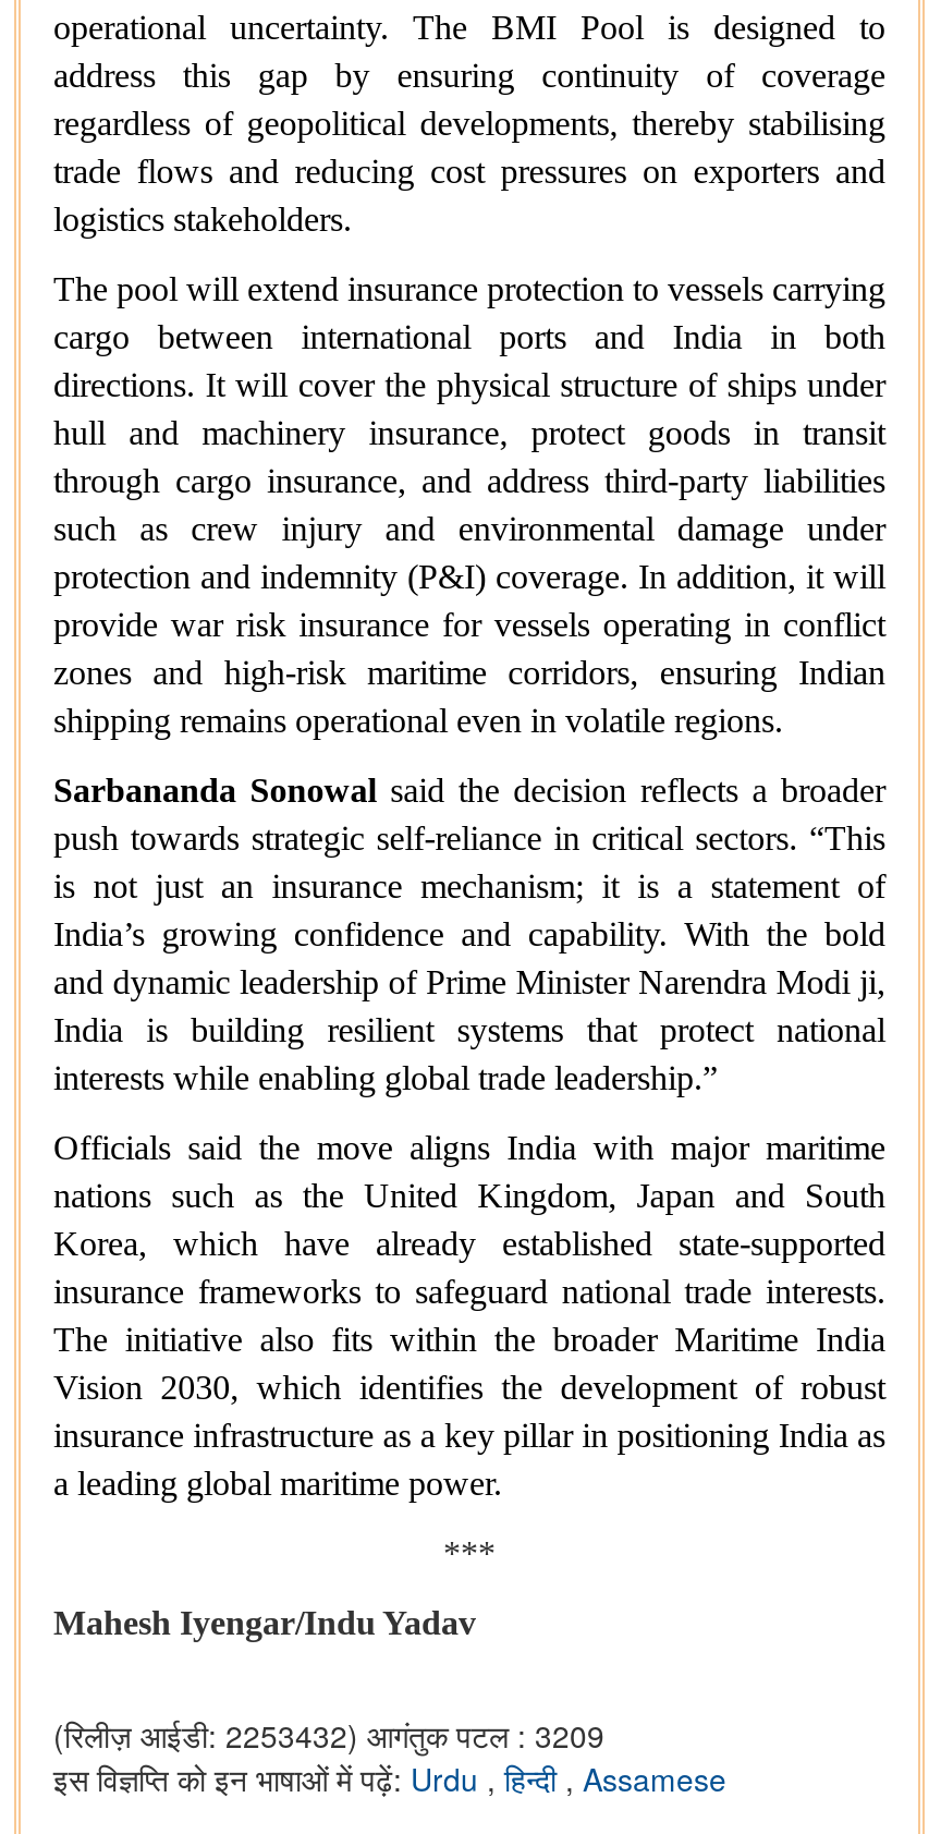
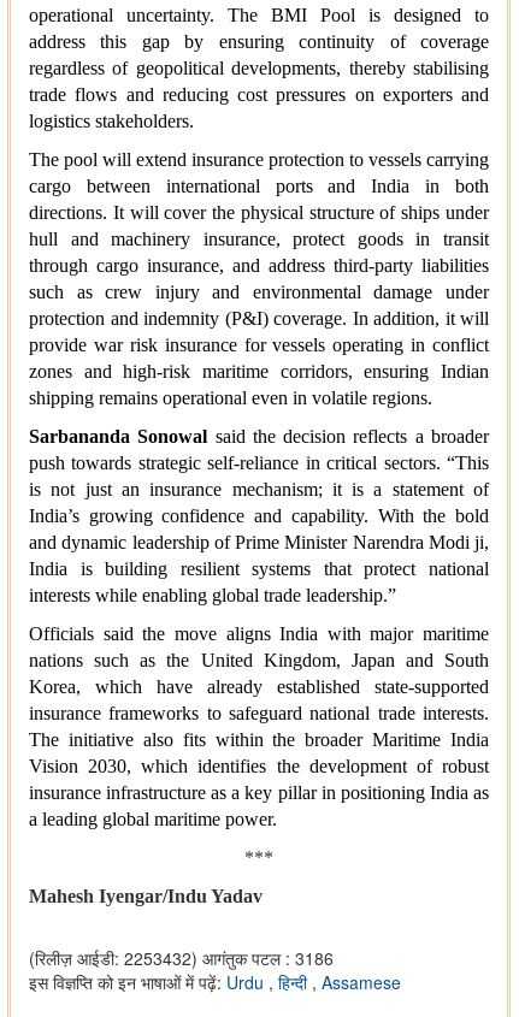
[53,1714,604,1758] (रिलीज़ आईडी: 2253432) आगंतुक पटल : 3209 -> [29,946,334,971] (रिलीज़ आईडी: 2253432) आगंतुक पटल : 3186

